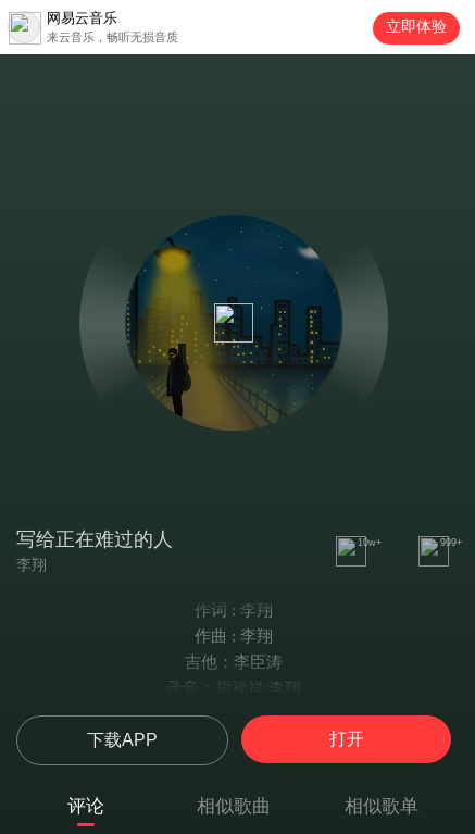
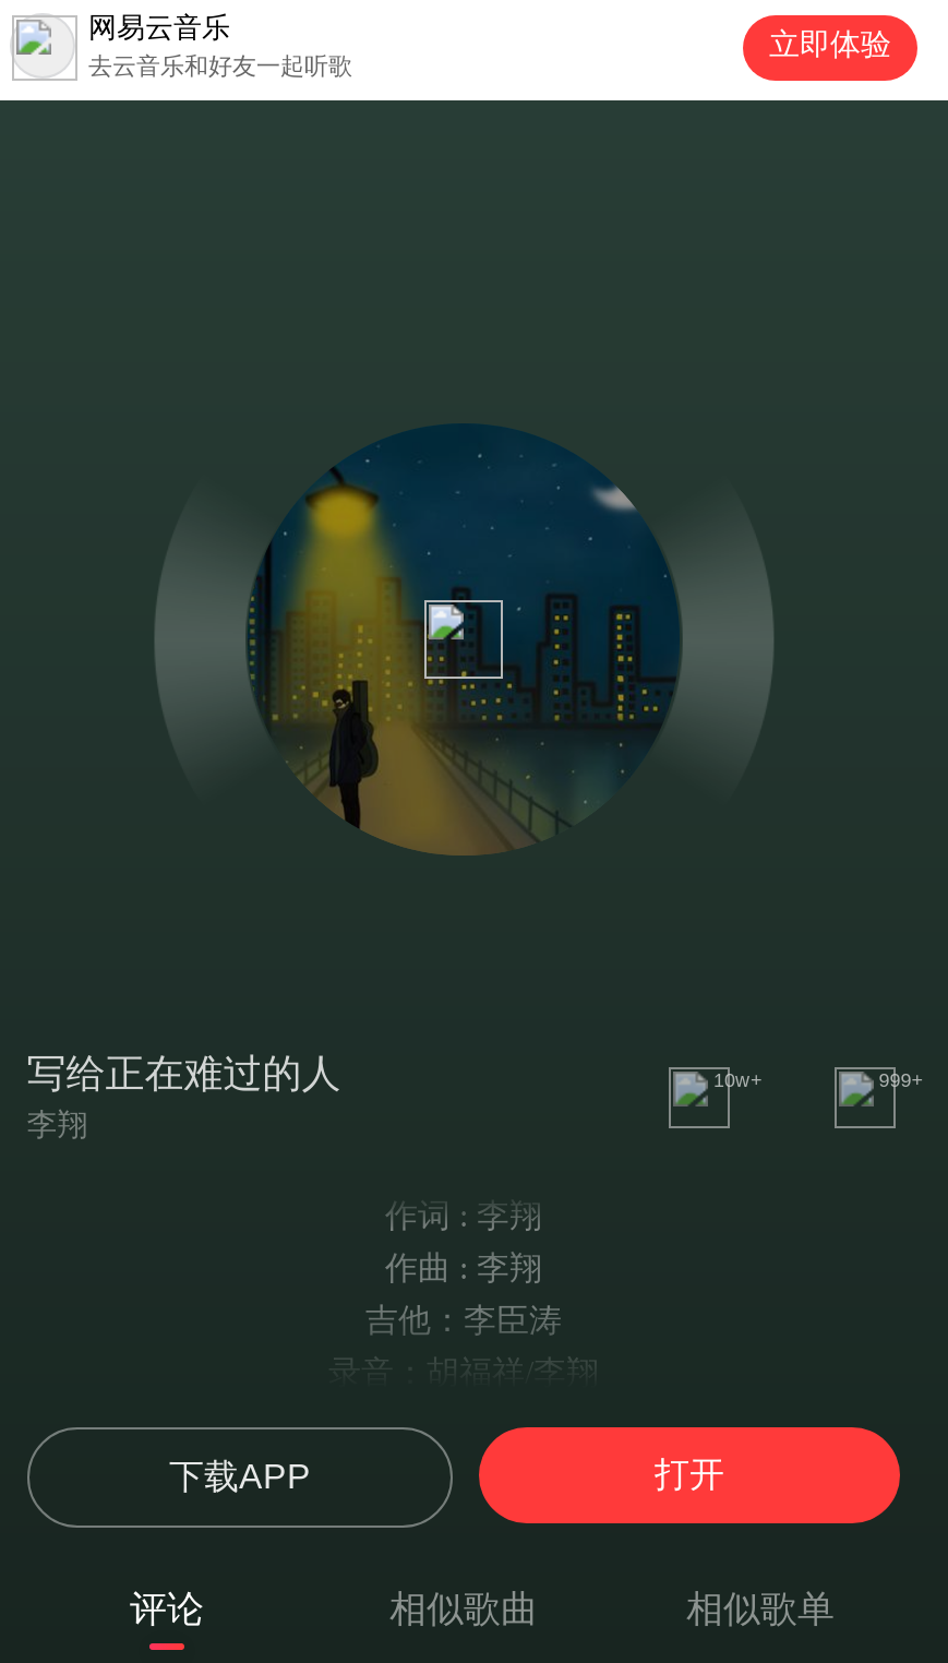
[47,30,178,43] 来云音乐，畅听无损音质 -> [88,52,352,79] 去云音乐和好友一起听歌

